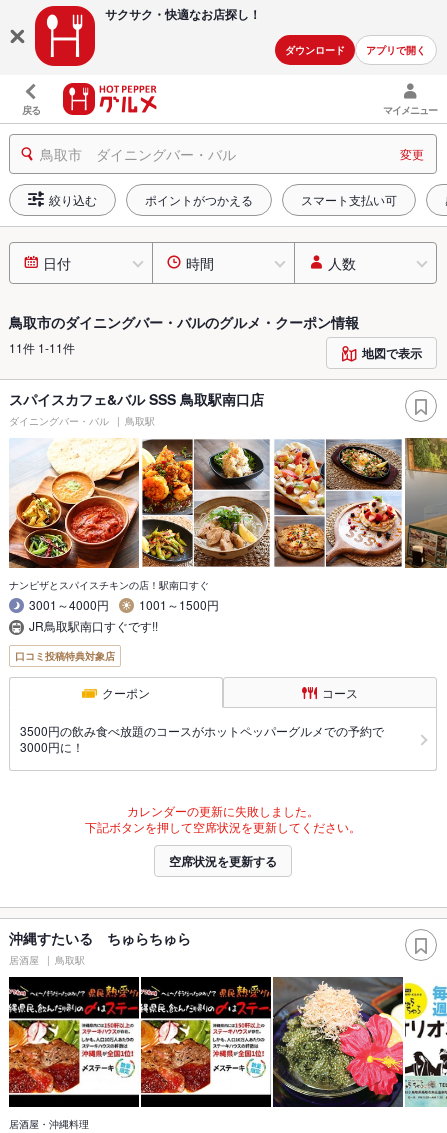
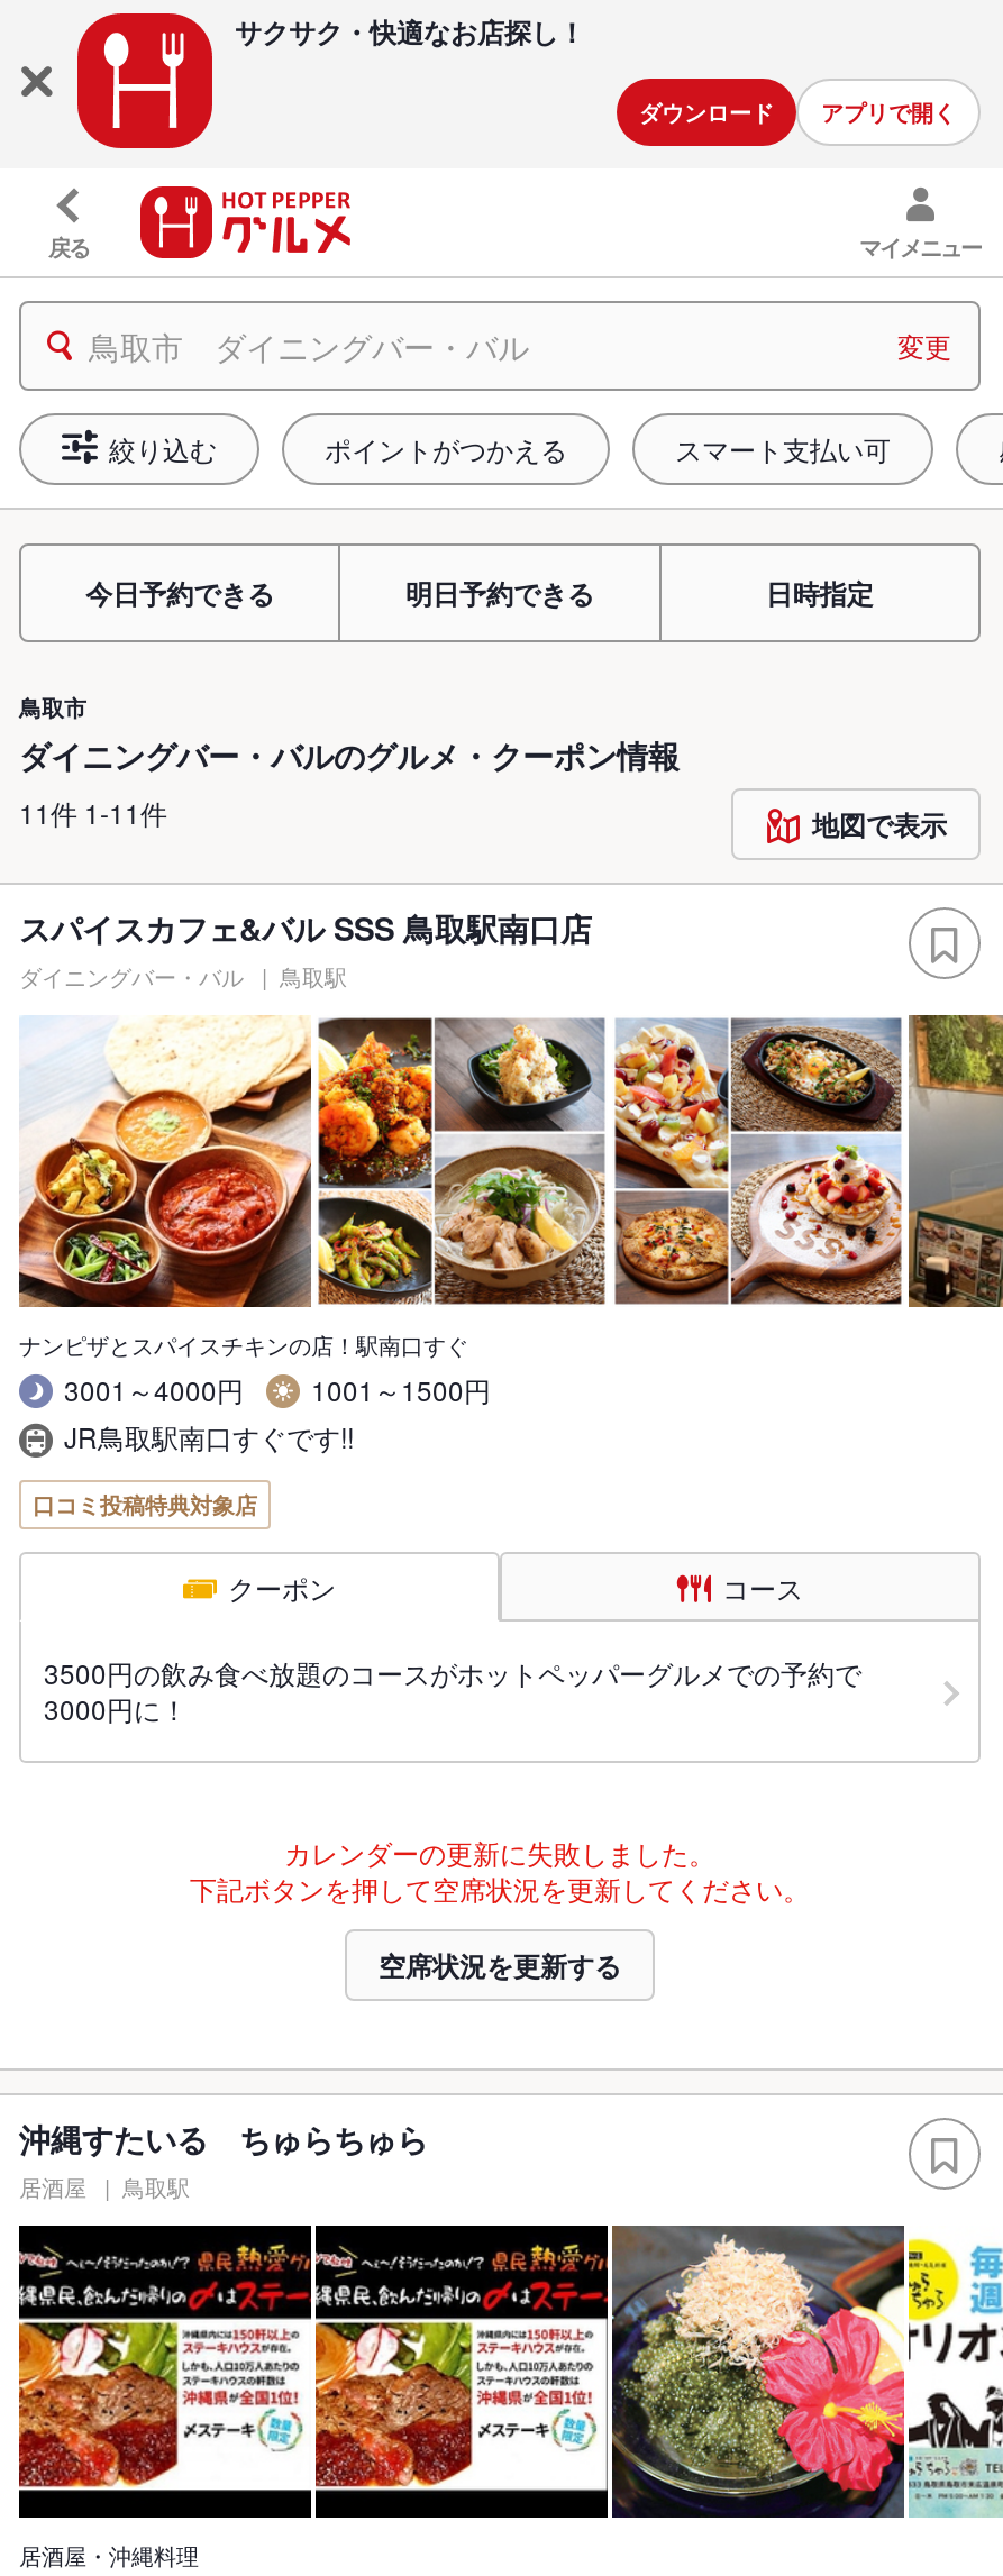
[43,253,356,273] 日付 | 時間 | 人数 -> [86,573,873,613] 今日予約できる | 明日予約できる | 日時指定
[9,312,359,332] 鳥取市のダイニングバー・バルのグルメ・クーポン情報 -> [19,692,680,777] 鳥取市 | ダイニングバー・バルのグルメ・クーポン情報

